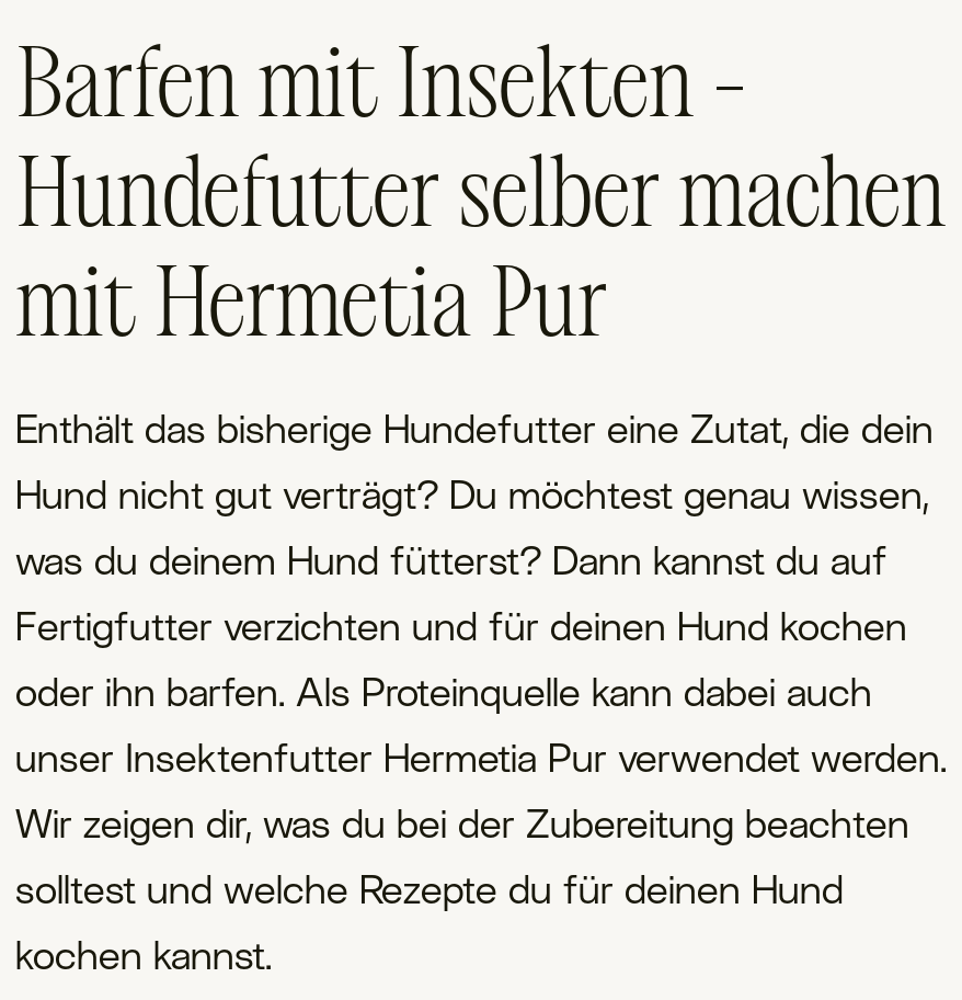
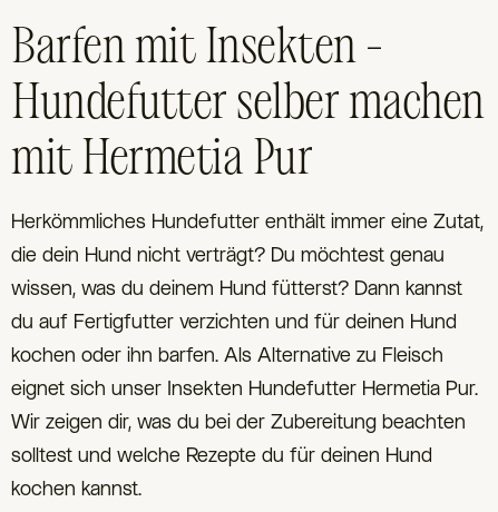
[15,408,934,452] Enthält das bisherige Hundefutter eine Zutat, die dein -> [11,210,484,233] Herkömmliches Hundefutter enthält immer eine Zutat,
[15,474,929,518] Hund nicht gut verträgt? Du möchtest genau wissen, -> [11,244,445,266] die dein Hund nicht verträgt? Du möchtest genau
[15,539,887,583] was du deinem Hund fütterst? Dann kannst du auf -> [11,277,462,299] wissen, was du deinem Hund fütterst? Dann kannst
[15,605,907,649] Fertigfutter verzichten und für deinen Hund kochen -> [11,311,457,333] du auf Fertigfutter verzichten und für deinen Hund
[15,671,872,715] oder ihn barfen. Als Proteinquelle kann dabei auch -> [11,344,443,366] kochen oder ihn barfen. Als Alternative zu Fleisch
[15,737,947,781] unser Insektenfutter Hermetia Pur verwendet werden. -> [11,377,478,400] eignet sich unser Insekten Hundefutter Hermetia Pur.

